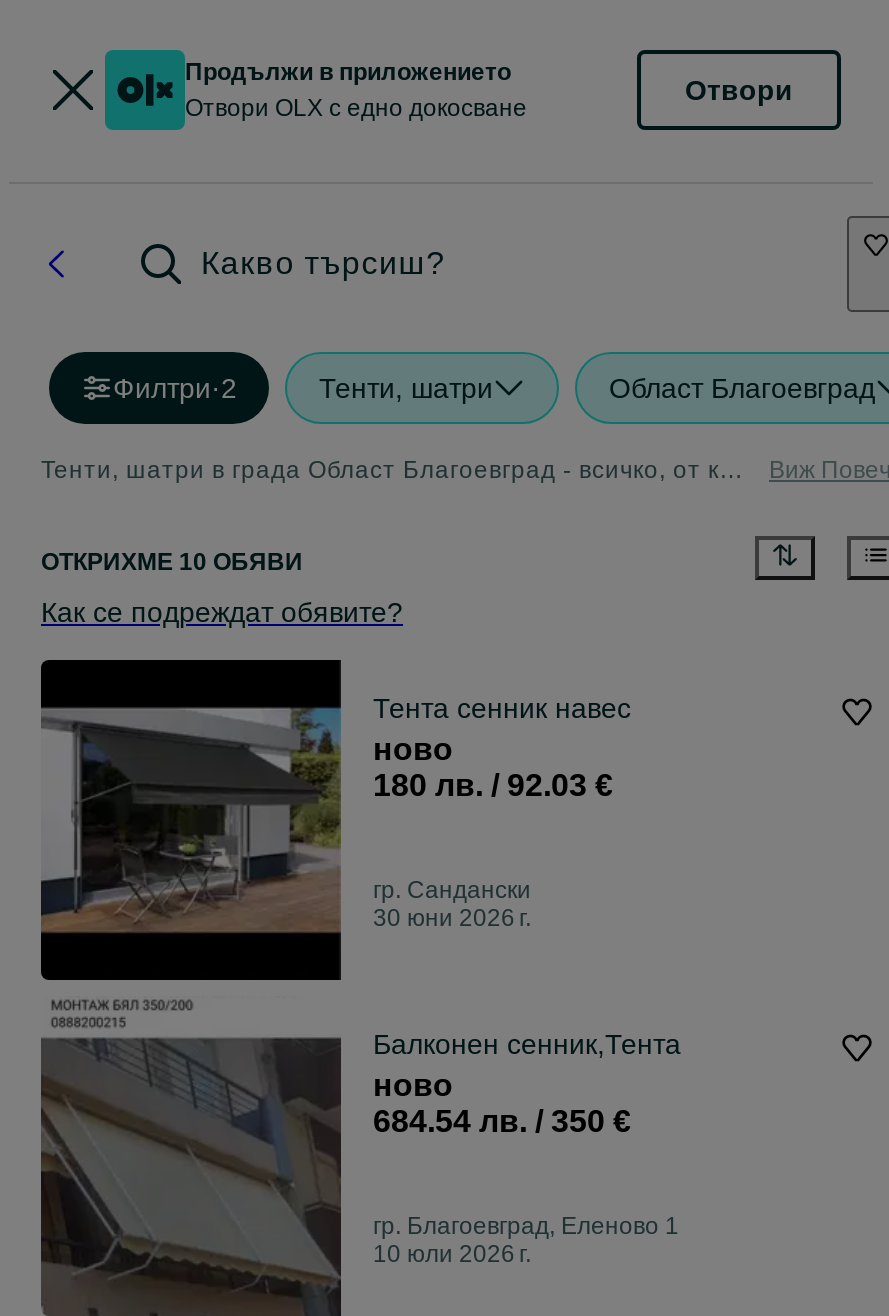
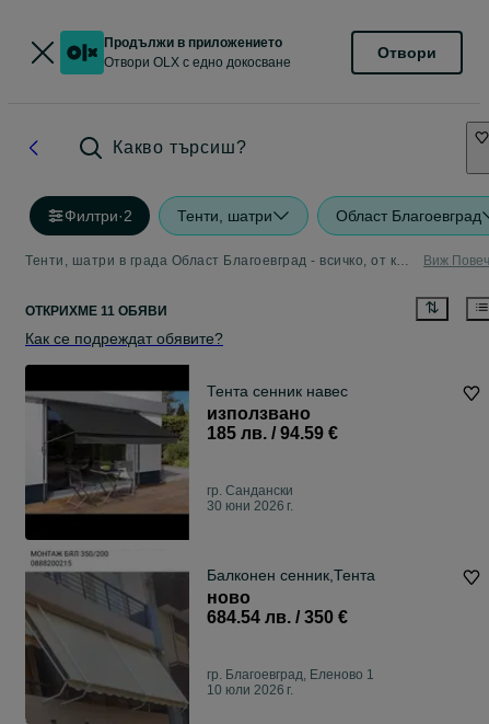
[41,549,303,577] ОТКРИХМЕ 10 ОБЯВИ -> [25,304,167,319] ОТКРИХМЕ 11 ОБЯВИ
[373,733,613,803] ново | 180 лв. / 92.03 € -> [207,404,338,443] използвано | 185 лв. / 94.59 €

